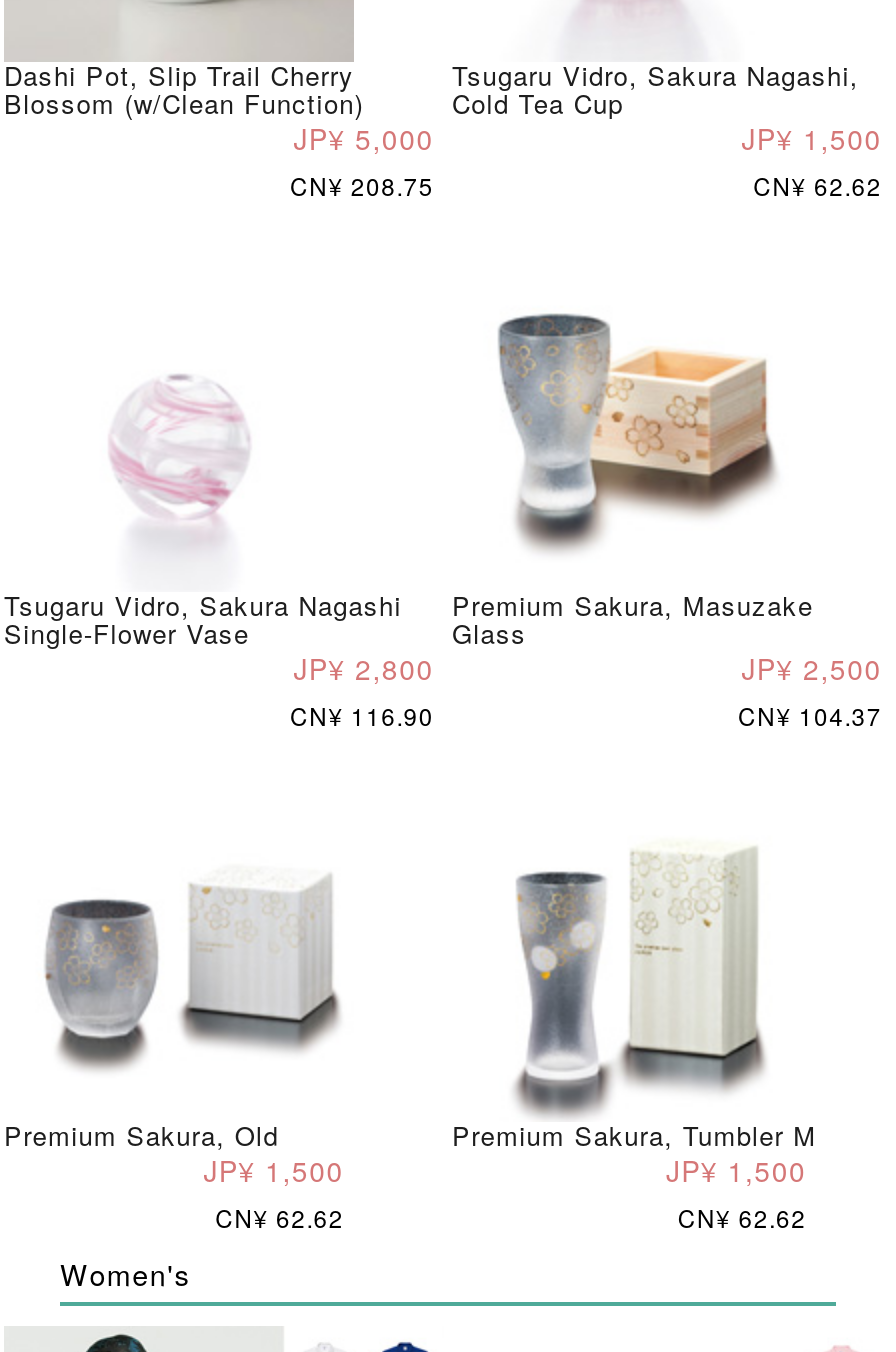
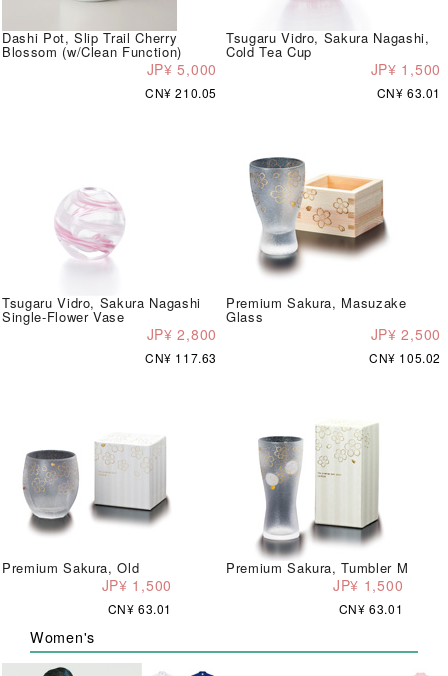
[290,167,434,201] CN¥ 208.75 -> [145,83,217,100] CN¥ 210.05
[753,167,882,201] CN¥ 62.62 -> [377,83,441,100] CN¥ 63.01
[290,697,434,731] CN¥ 116.90 -> [145,348,217,365] CN¥ 117.63
[738,697,882,731] CN¥ 104.37 -> [369,348,441,365] CN¥ 105.02
[215,1199,344,1233] CN¥ 62.62 -> [108,599,172,616] CN¥ 63.01
[678,1199,806,1233] CN¥ 62.62 -> [339,599,403,616] CN¥ 63.01

